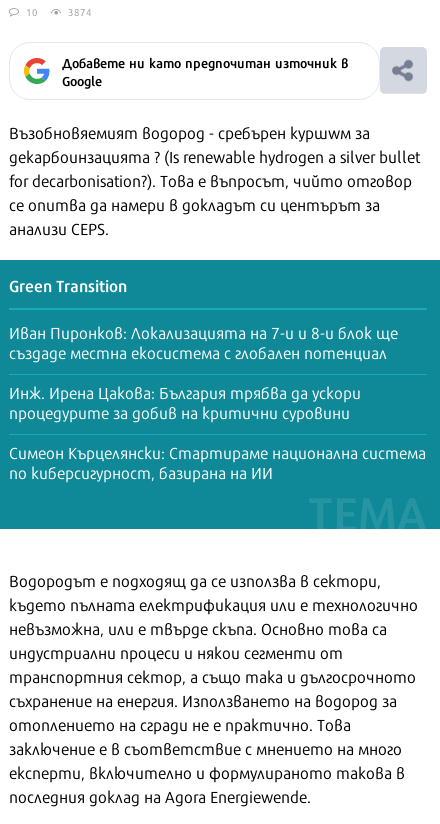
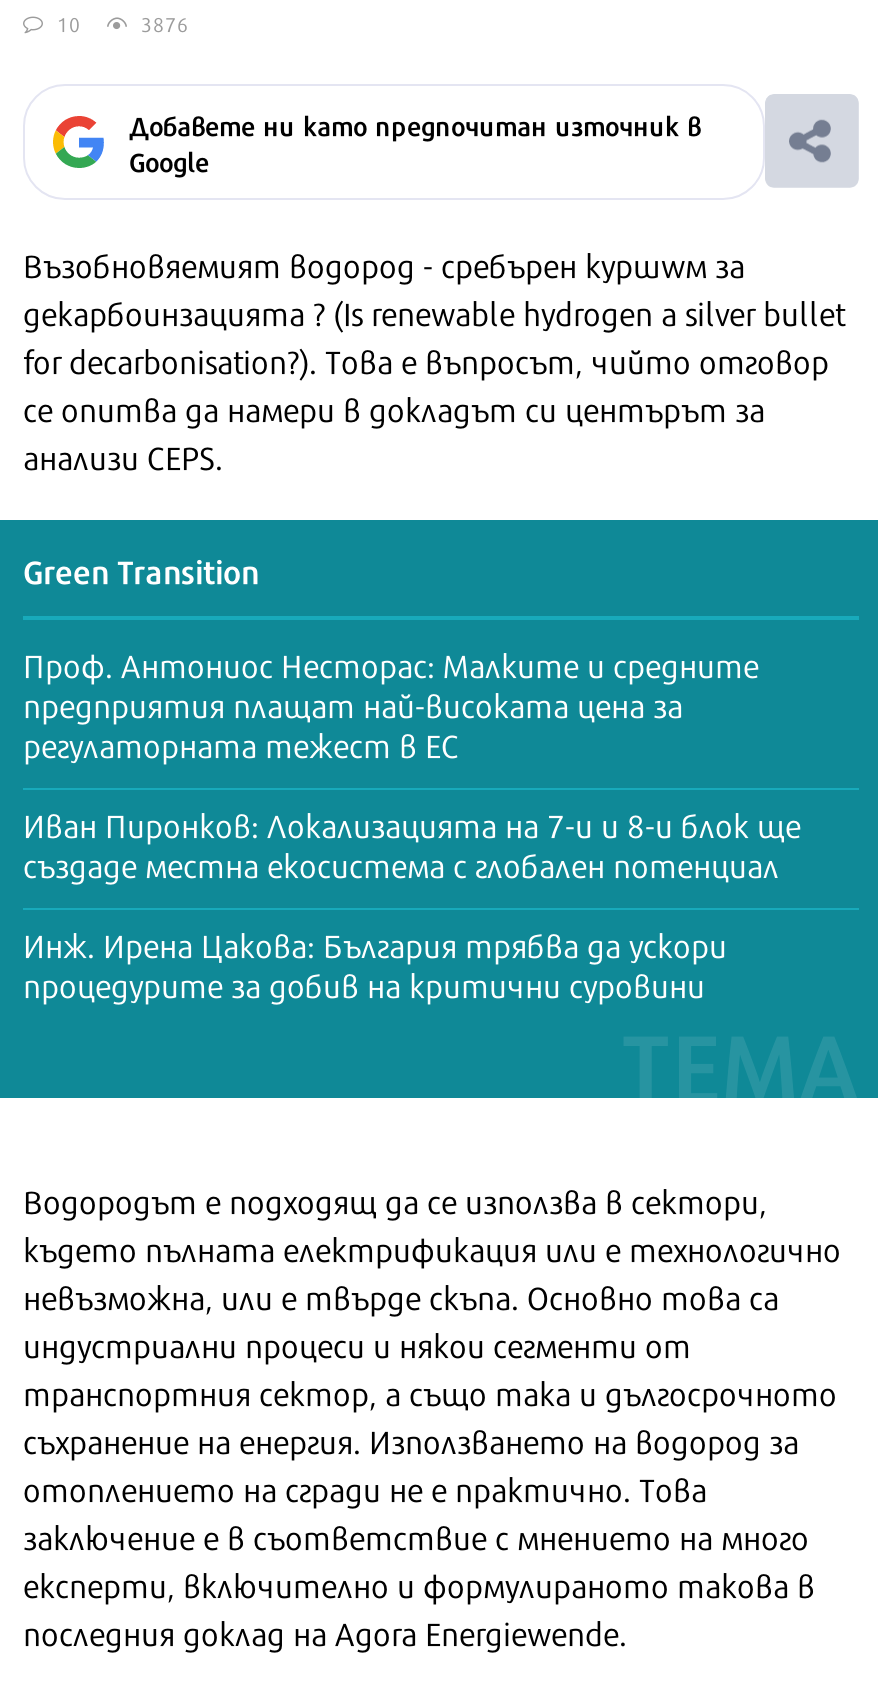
[68,4,92,19] 3874 -> [141,8,189,38] 3876
none -> [23,640,759,768] Проф. Антониос Несторас: Малките и средните | предприятия плащат най-високата цена за | регулаторната тежест в ЕС
moved [9,320,398,404] -> [23,800,801,968]: Иван Пиронков: Локализацията на 7-и и 8-и блок ще | създаде местна екосистема с глобален потенциал | Инж. Ирена Цакова: България трябва да ускори
[9,440,426,484] Симеон Кърцелянски: Стартираме национална система | по киберсигурност, базирана на ИИ -> none

